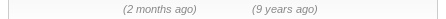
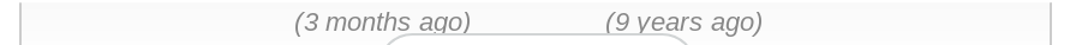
[122,3,196,15] (2 months ago) -> [294,7,472,36] (3 months ago)

